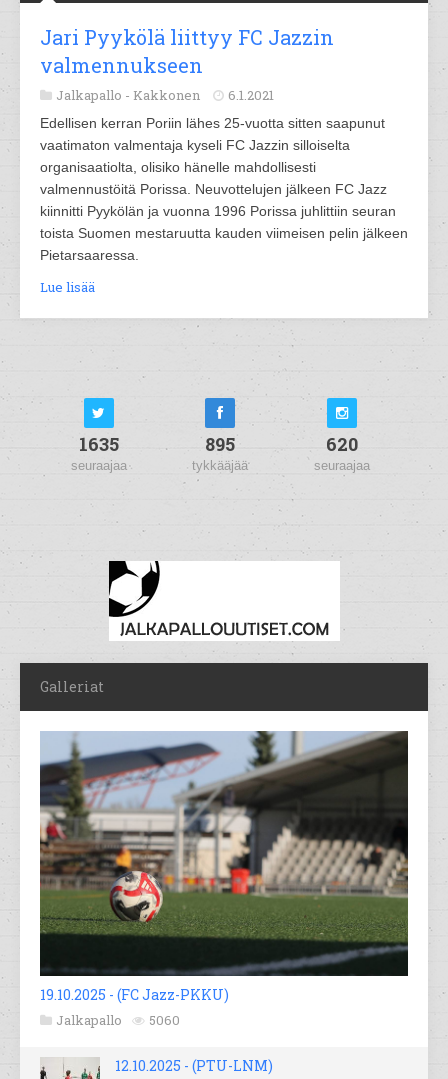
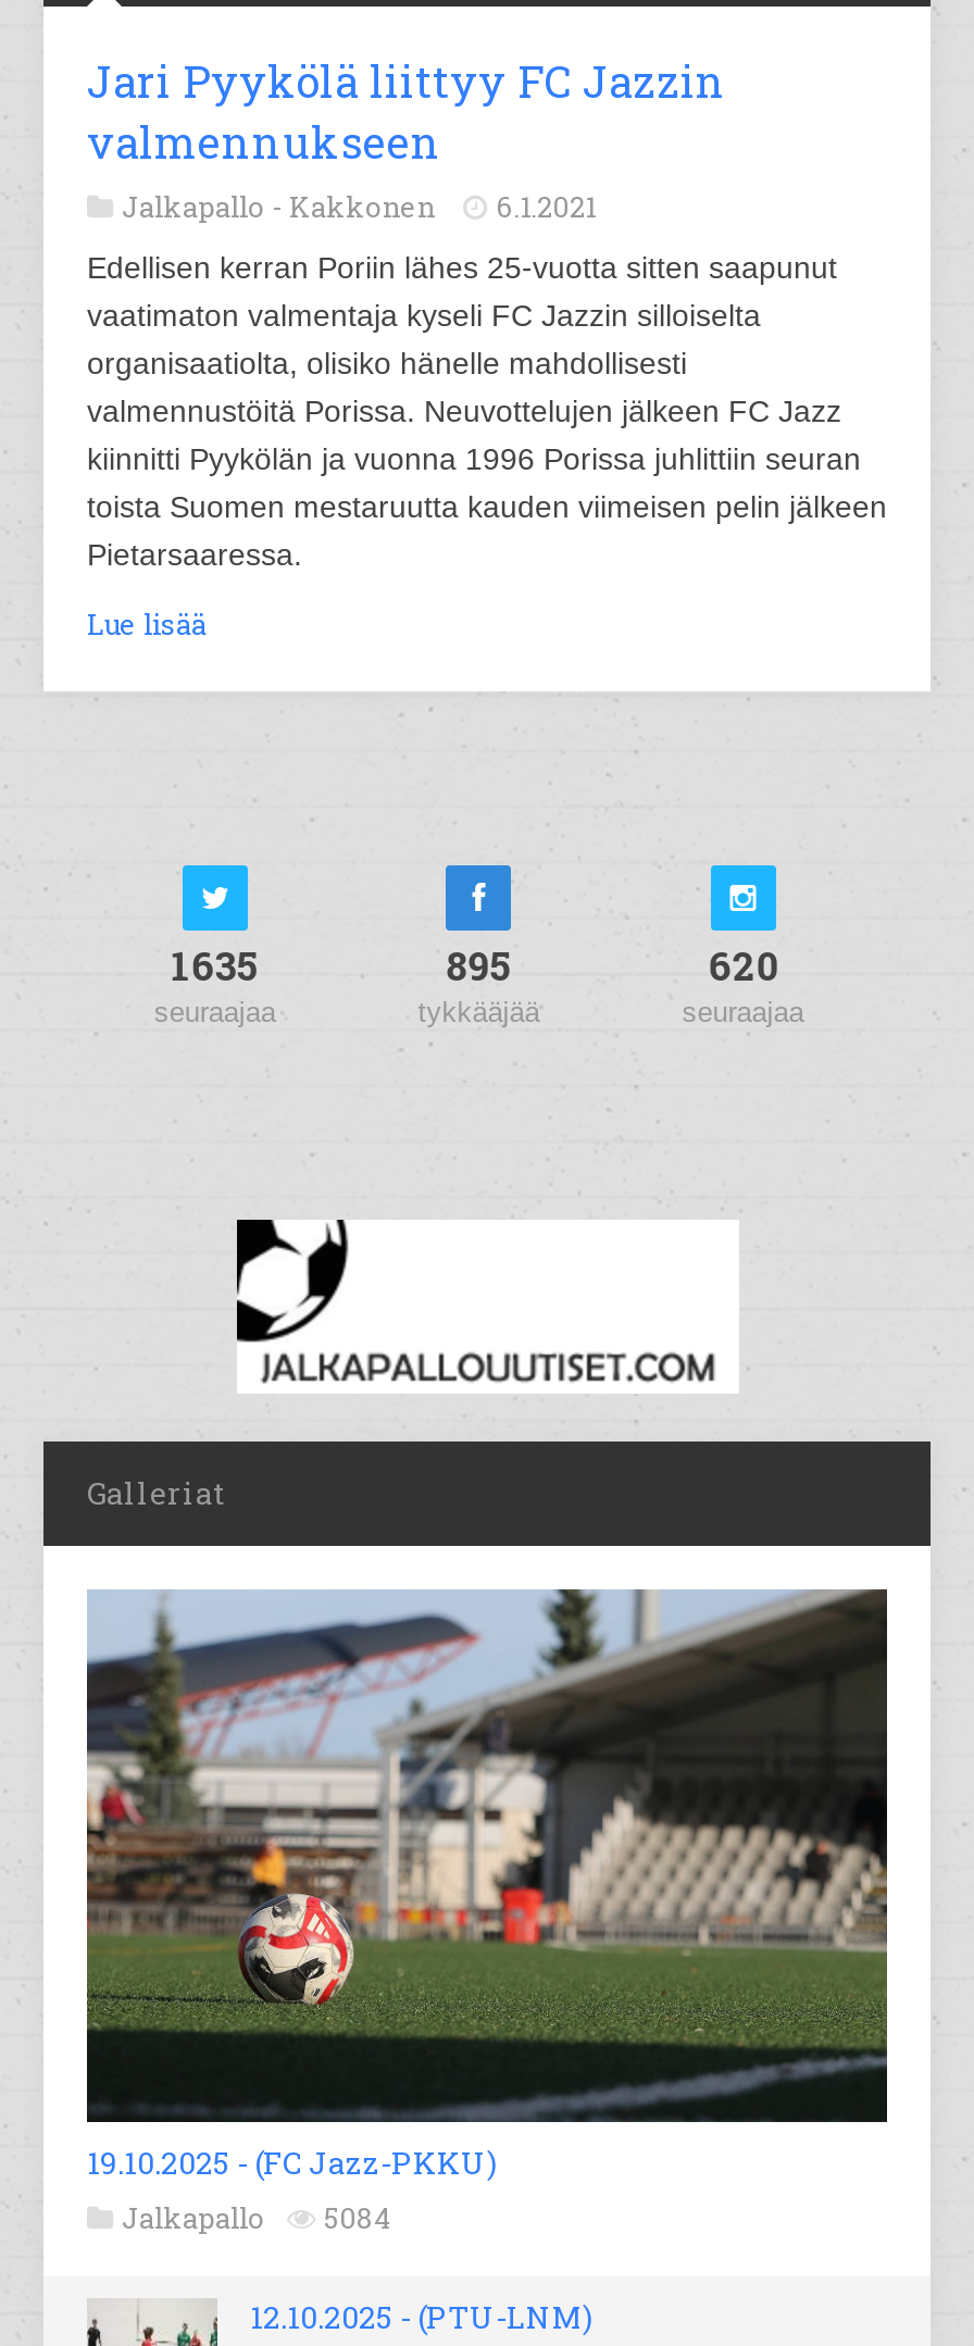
[56,1011,180,1029] Jalkapallo 5060 -> [122,2199,391,2238] Jalkapallo 5084

